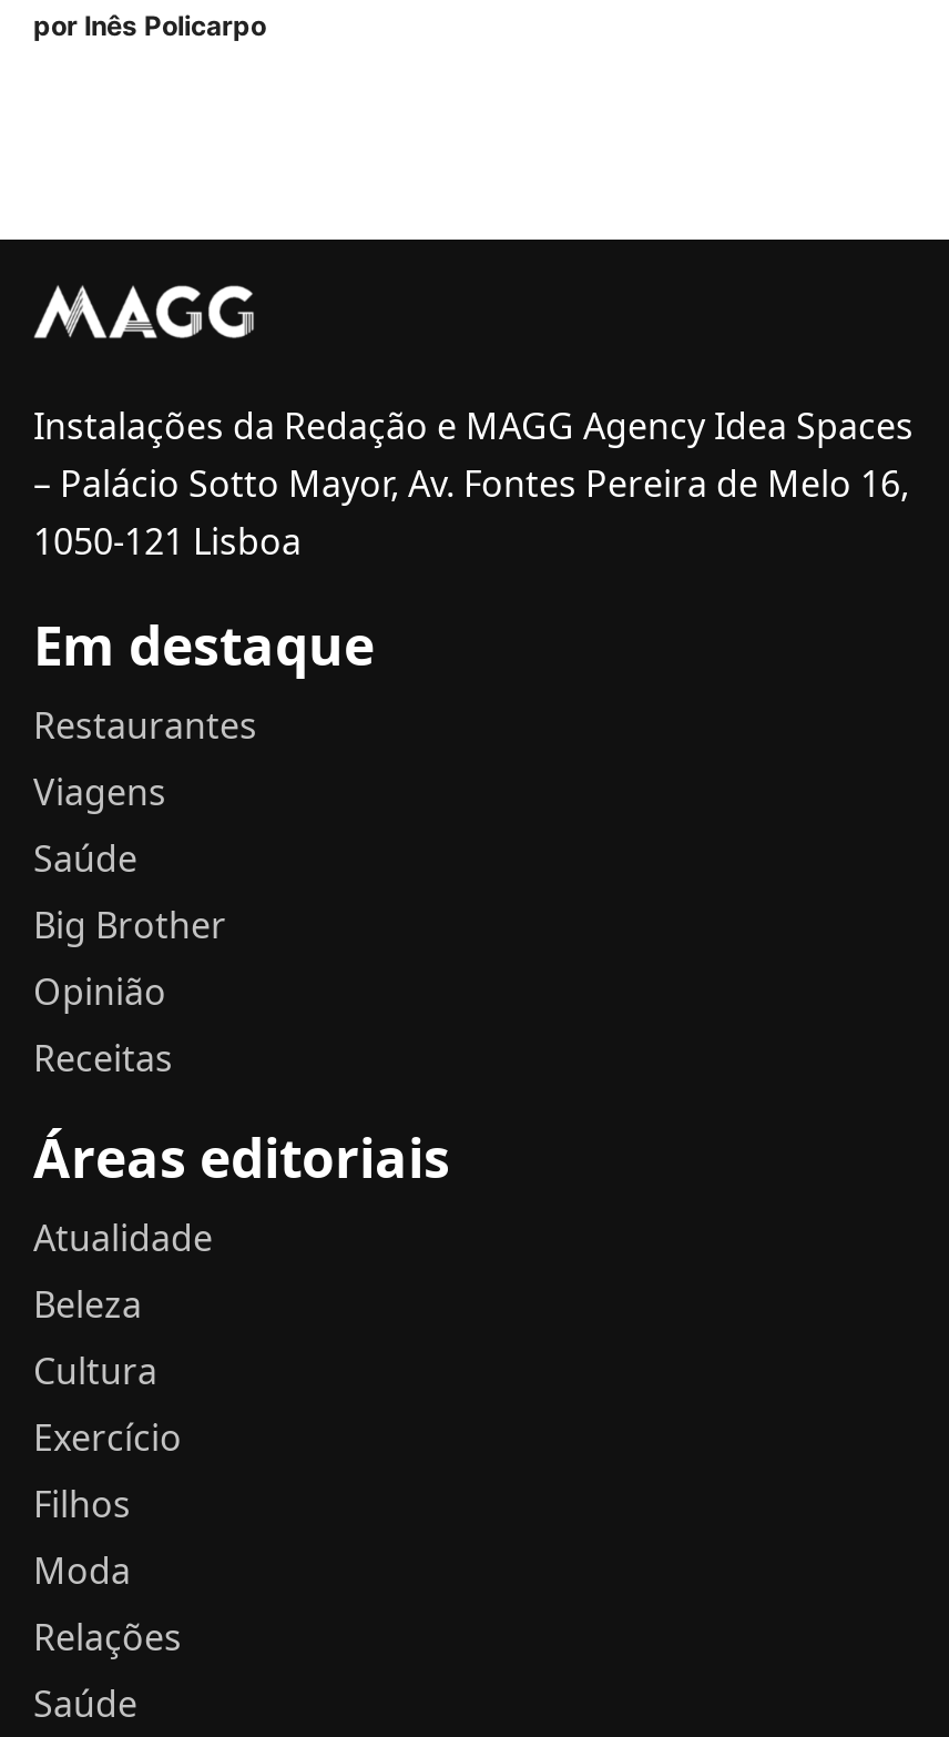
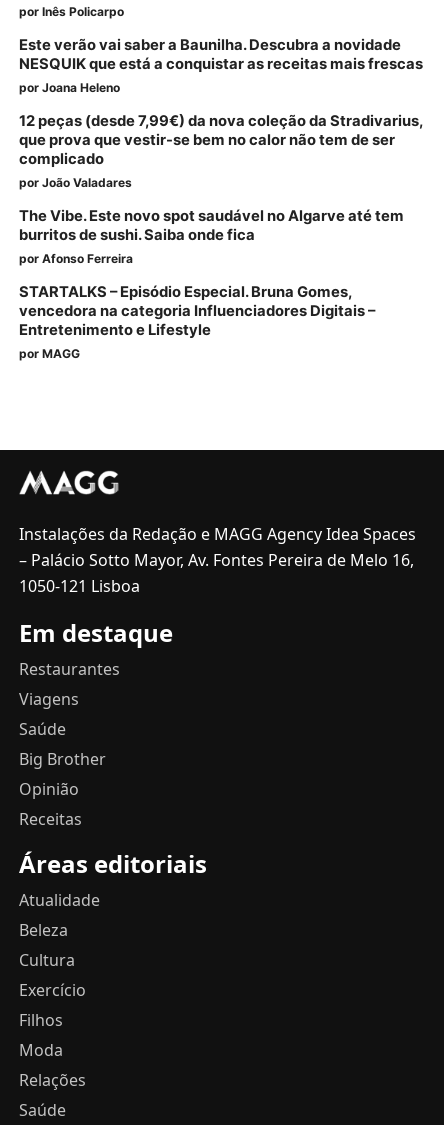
none -> [19,36,423,361] Este verão vai saber a Baunilha. Descubra a novidade | NESQUIK que está a conquistar as receitas mais frescas | por Joana Heleno | 12 peças (desde 7,99€) da nova coleção da Stradivarius, | que prova que vestir-se bem no calor não tem de ser | complicado | por João Valadares | The Vibe. Este novo spot saudável no Algarve até tem | burritos de sushi. Saiba onde fica | por Afonso Ferreira | STARTALKS – Episódio Especial. Bruna Gomes, | vencedora na categoria Influenciadores Digitais – | Entretenimento e Lifestyle | por MAGG

